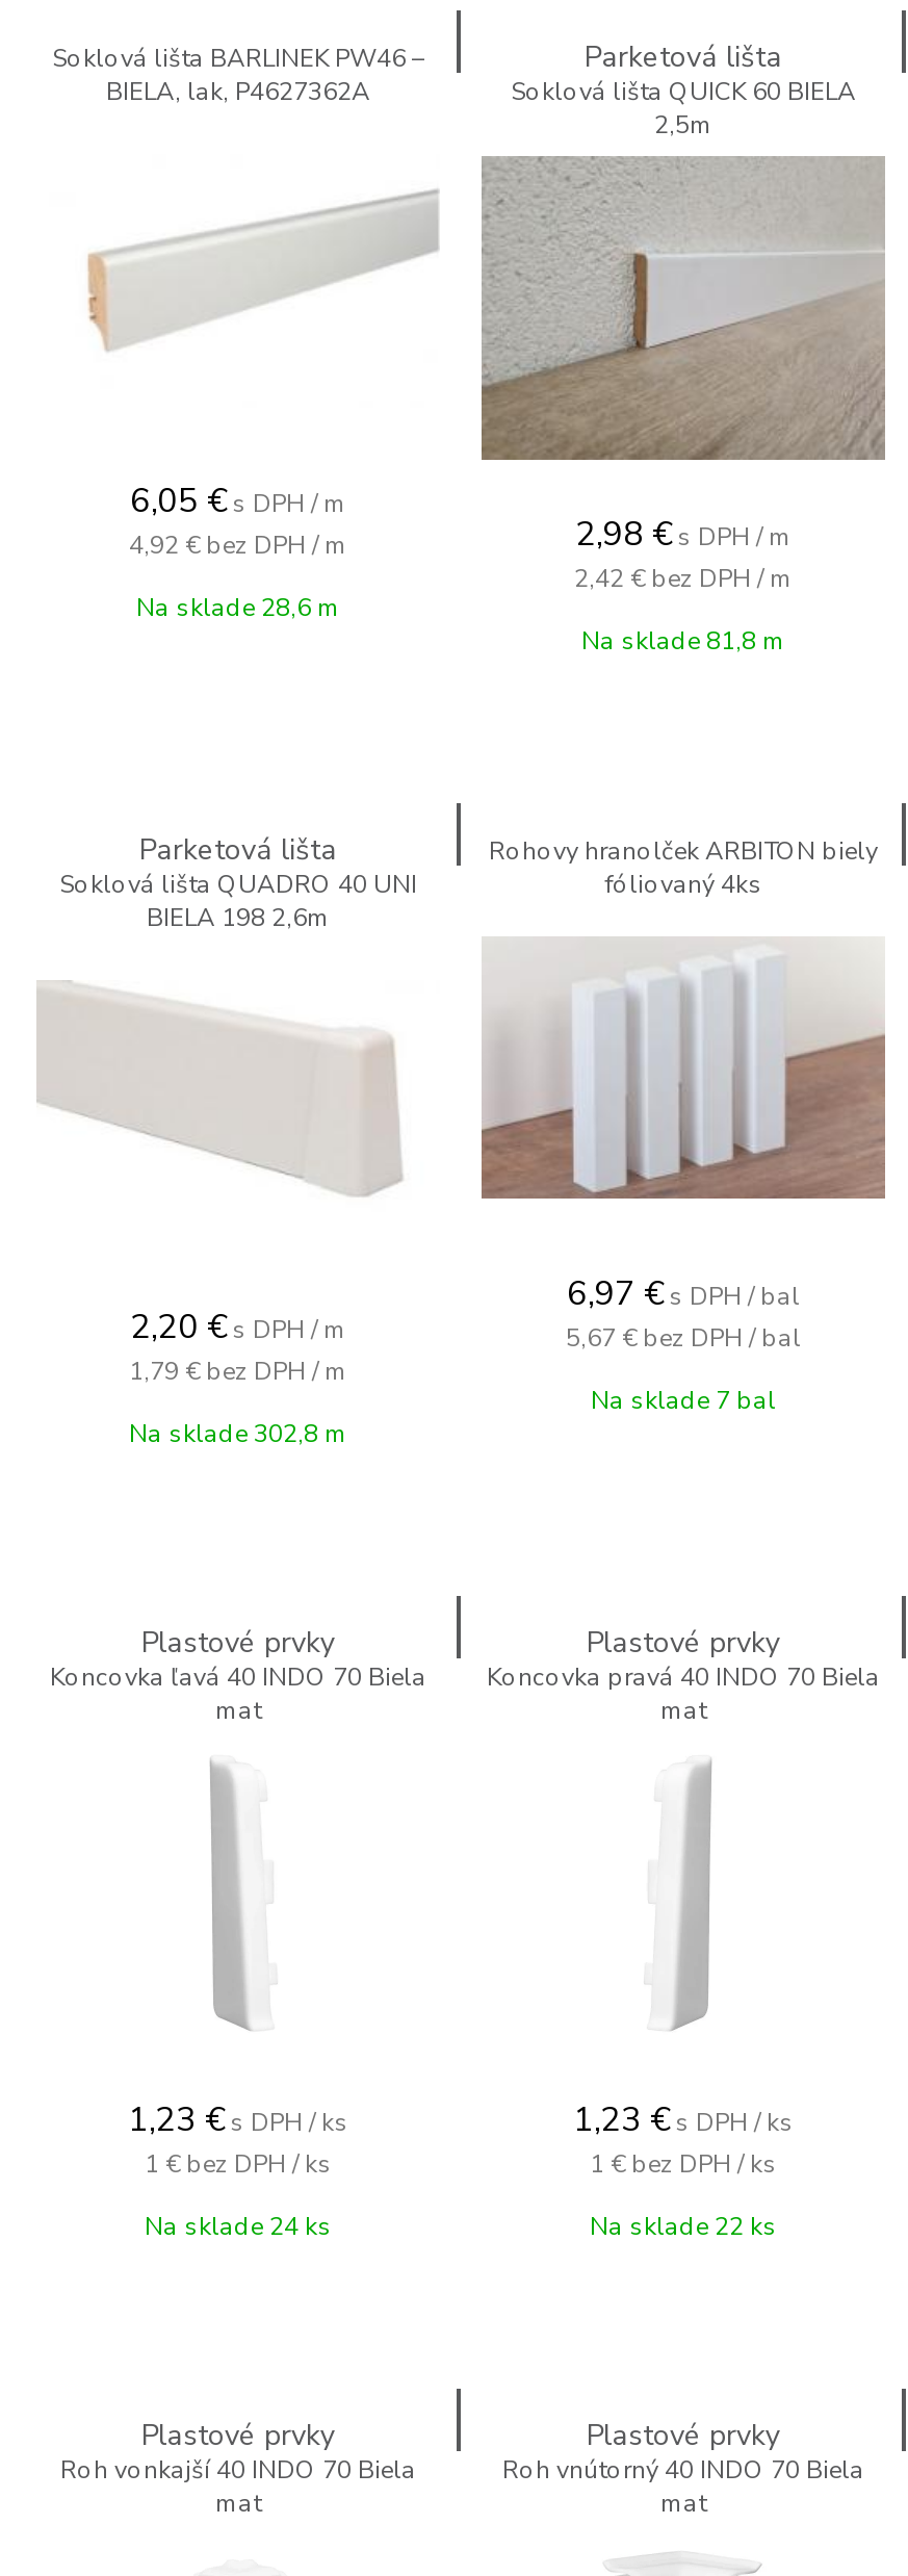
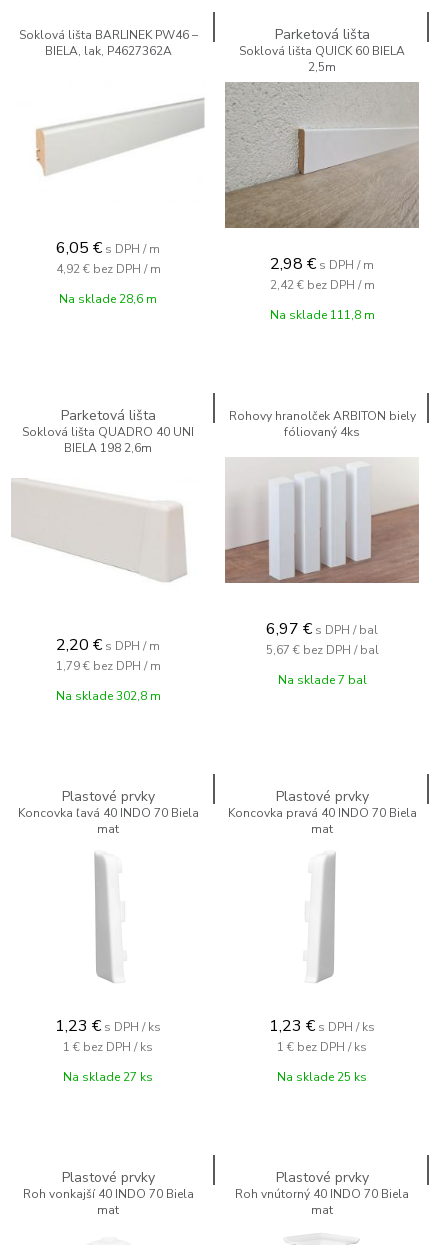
[581,624,785,658] Na sklade 81,8 m -> [269,307,374,323] Na sklade 111,8 m
[145,2210,332,2243] Na sklade 24 ks -> [63,1069,153,1085] Na sklade 27 ks
[590,2210,777,2243] Na sklade 22 ks -> [277,1069,367,1085] Na sklade 25 ks

